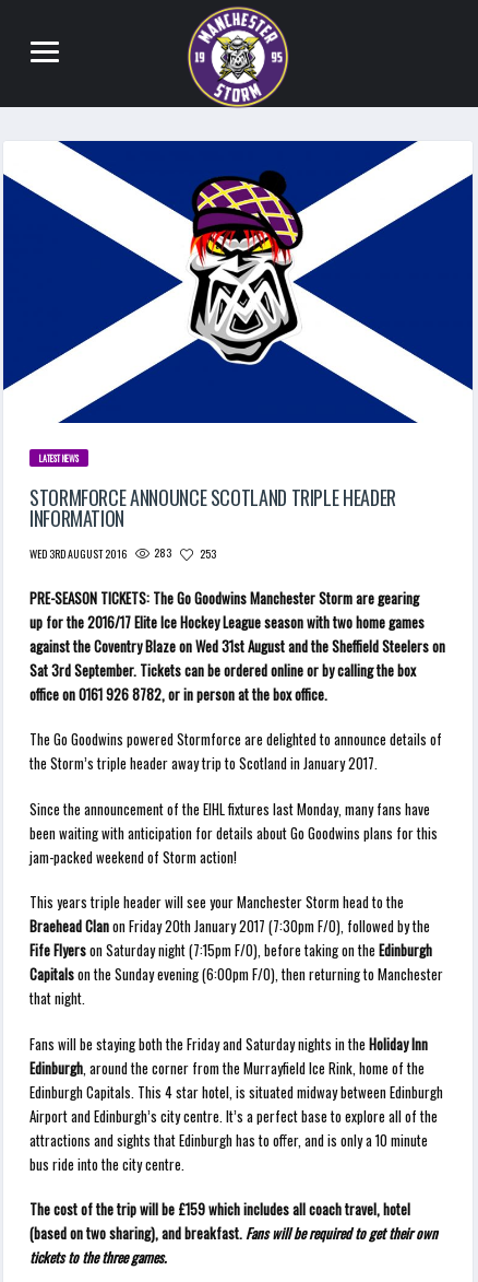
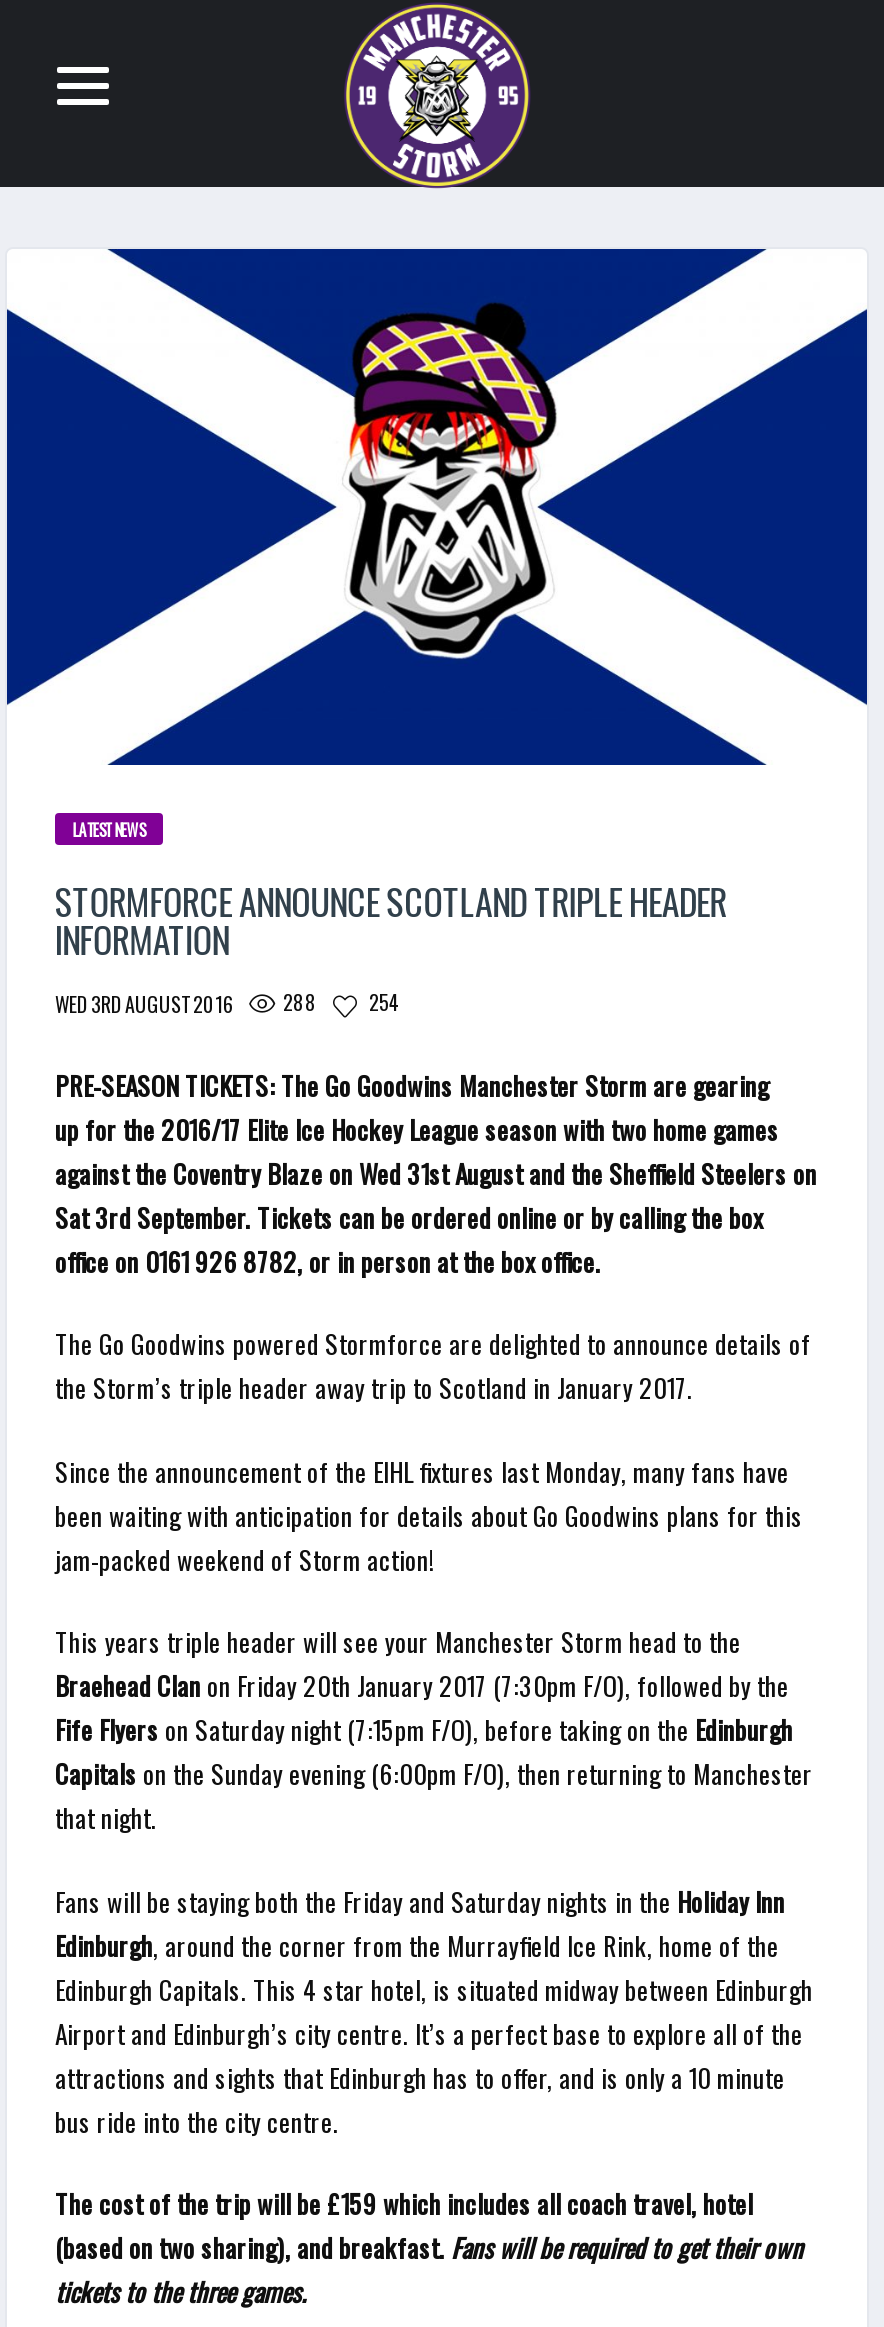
[154,545,171,561] 283 -> [283,987,317,1017] 288
[200,545,216,561] 253 -> [369,988,399,1018] 254

